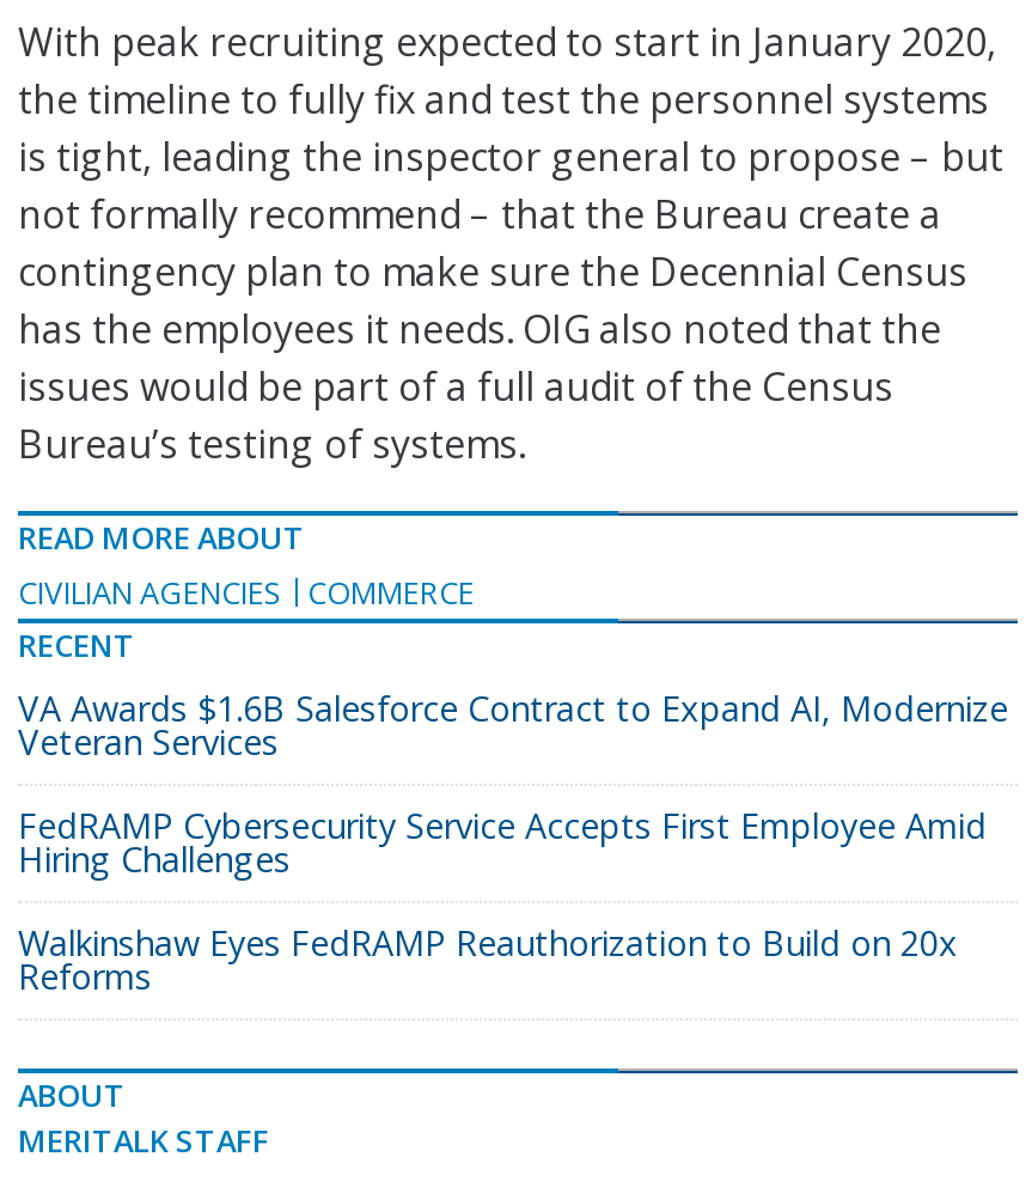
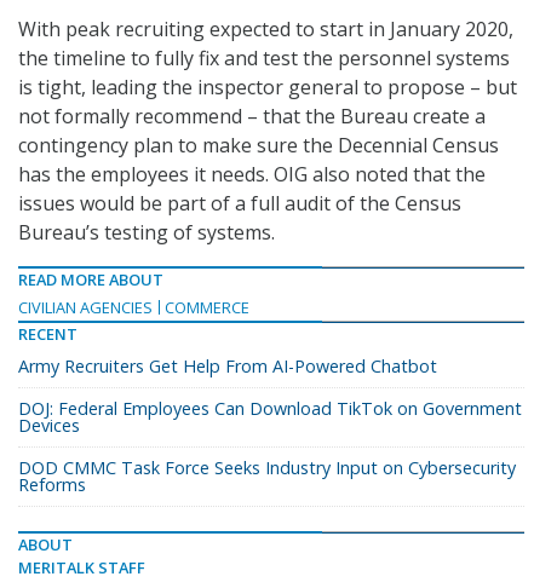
[18,686,1008,765] VA Awards $1.6B Salesforce Contract to Expand AI, Modernize | Veteran Services -> [18,355,437,378] Army Recruiters Get Help From AI-Powered Chatbot
[18,803,987,882] FedRAMP Cybersecurity Service Accepts First Employee Amid | Hiring Challenges -> [18,397,522,437] DOJ: Federal Employees Can Download TikTok on Government | Devices
[18,920,958,966] Walkinshaw Eyes FedRAMP Reauthorization to Build on 20x -> [18,456,516,479] DOD CMMC Task Force Seeks Industry Input on Cybersecurity

